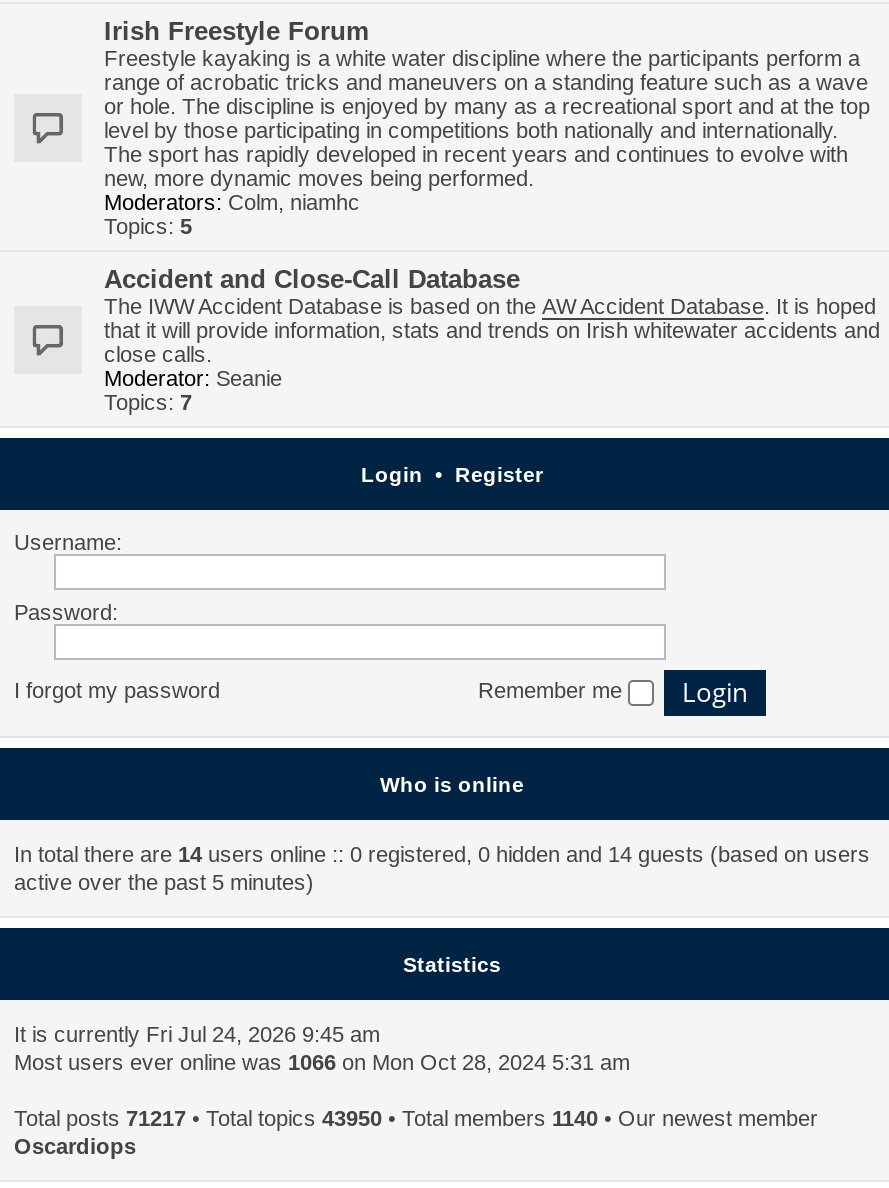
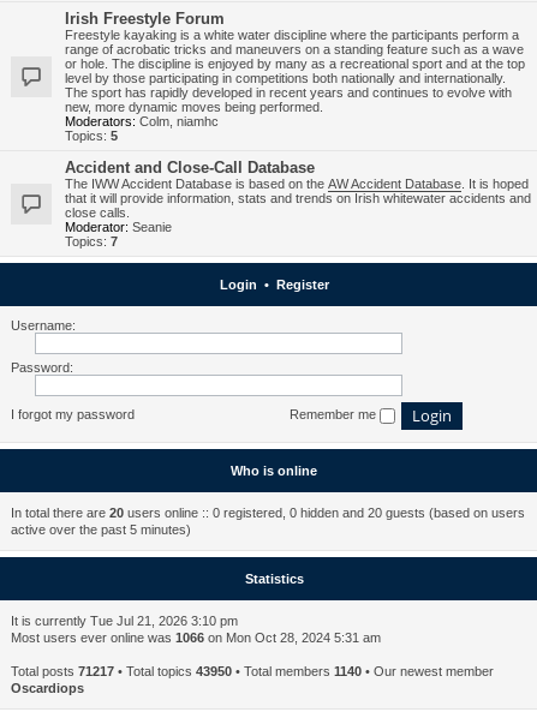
[14,842,870,866] In total there are 14 users online :: 0 registered, 0 hidden and 14 guests (based on users -> [11,505,525,520] In total there are 20 users online :: 0 registered, 0 hidden and 20 guests (based on users
[14,1022,380,1046] It is currently Fri Jul 24, 2026 9:45 am -> [11,614,238,628] It is currently Tue Jul 21, 2026 3:10 pm

